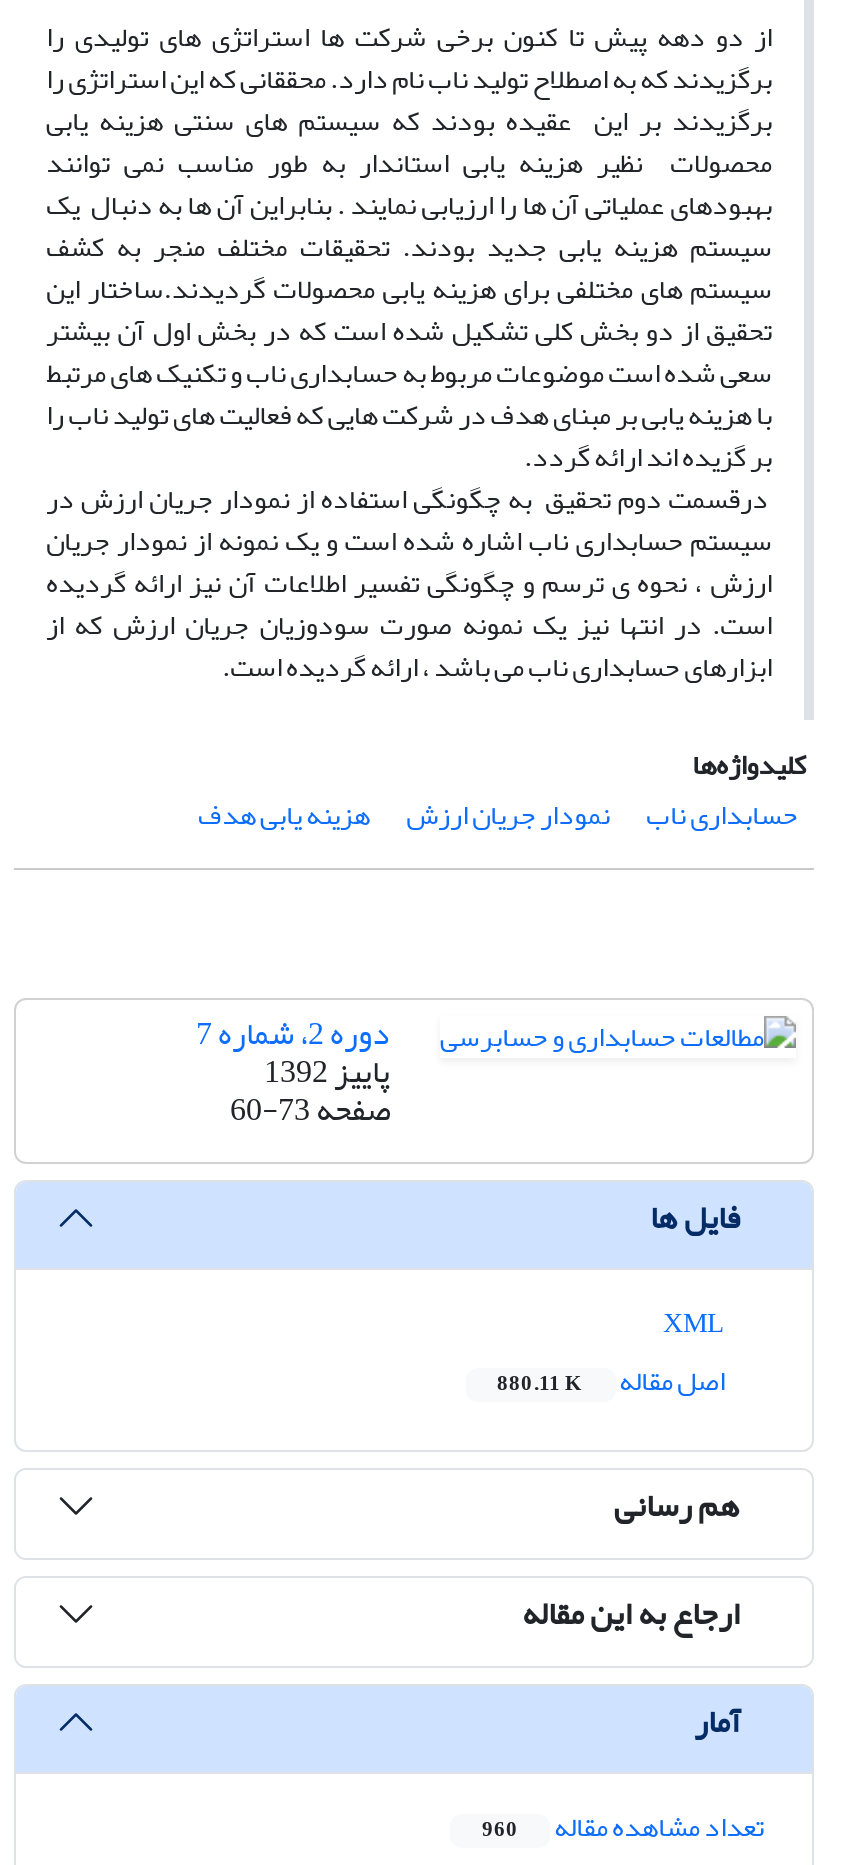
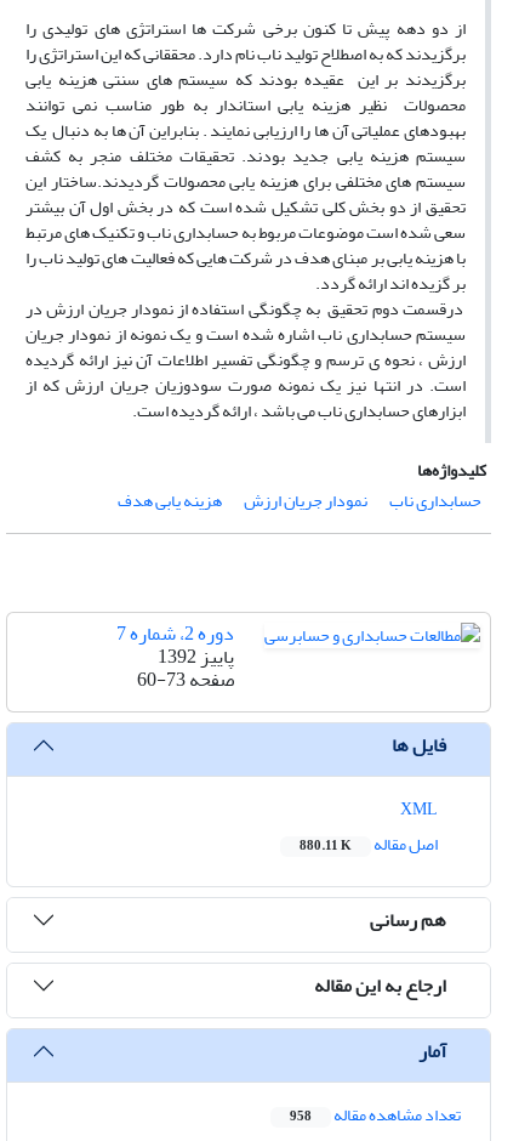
[482,1801,764,1855] تعداد مشاهده مقاله 960 -> [290,1099,461,1132] تعداد مشاهده مقاله 958

